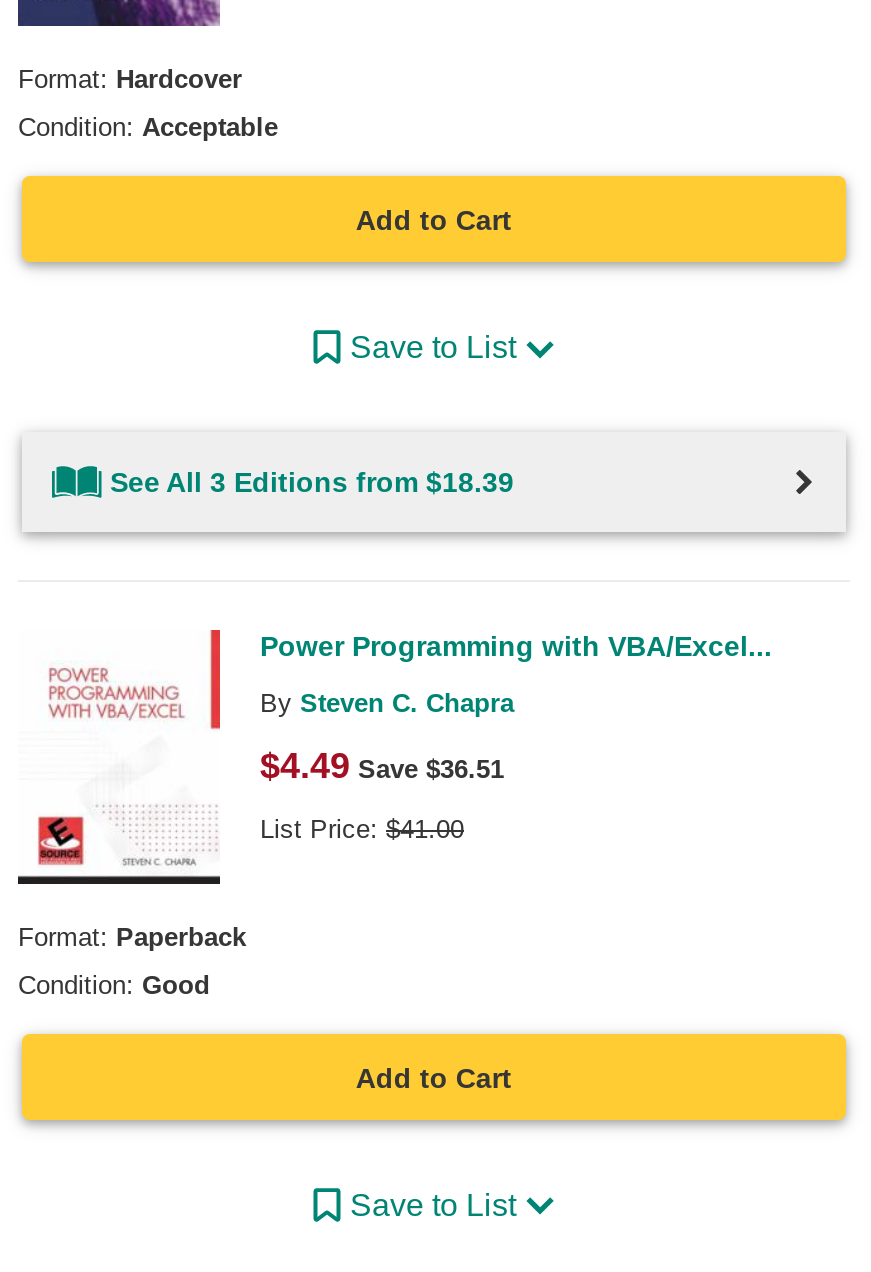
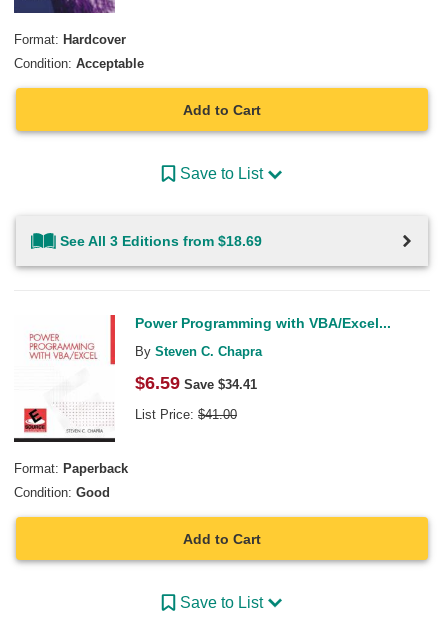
[110,467,514,499] See All 3 Editions from $18.39 -> [60,233,262,249] See All 3 Editions from $18.69
[260,747,504,787] $4.49 Save $36.51 -> [135,373,257,393] $6.59 Save $34.41

